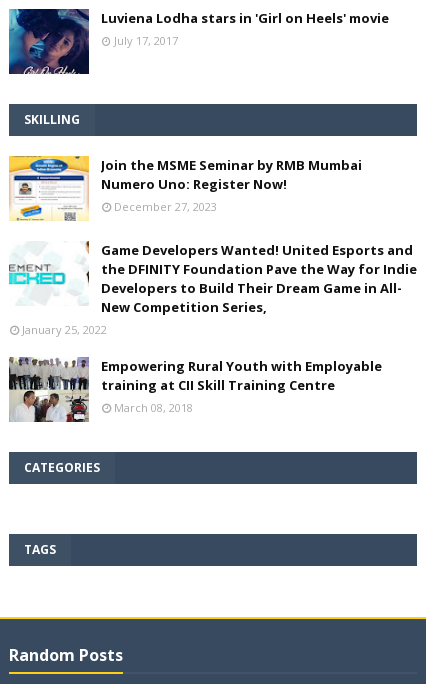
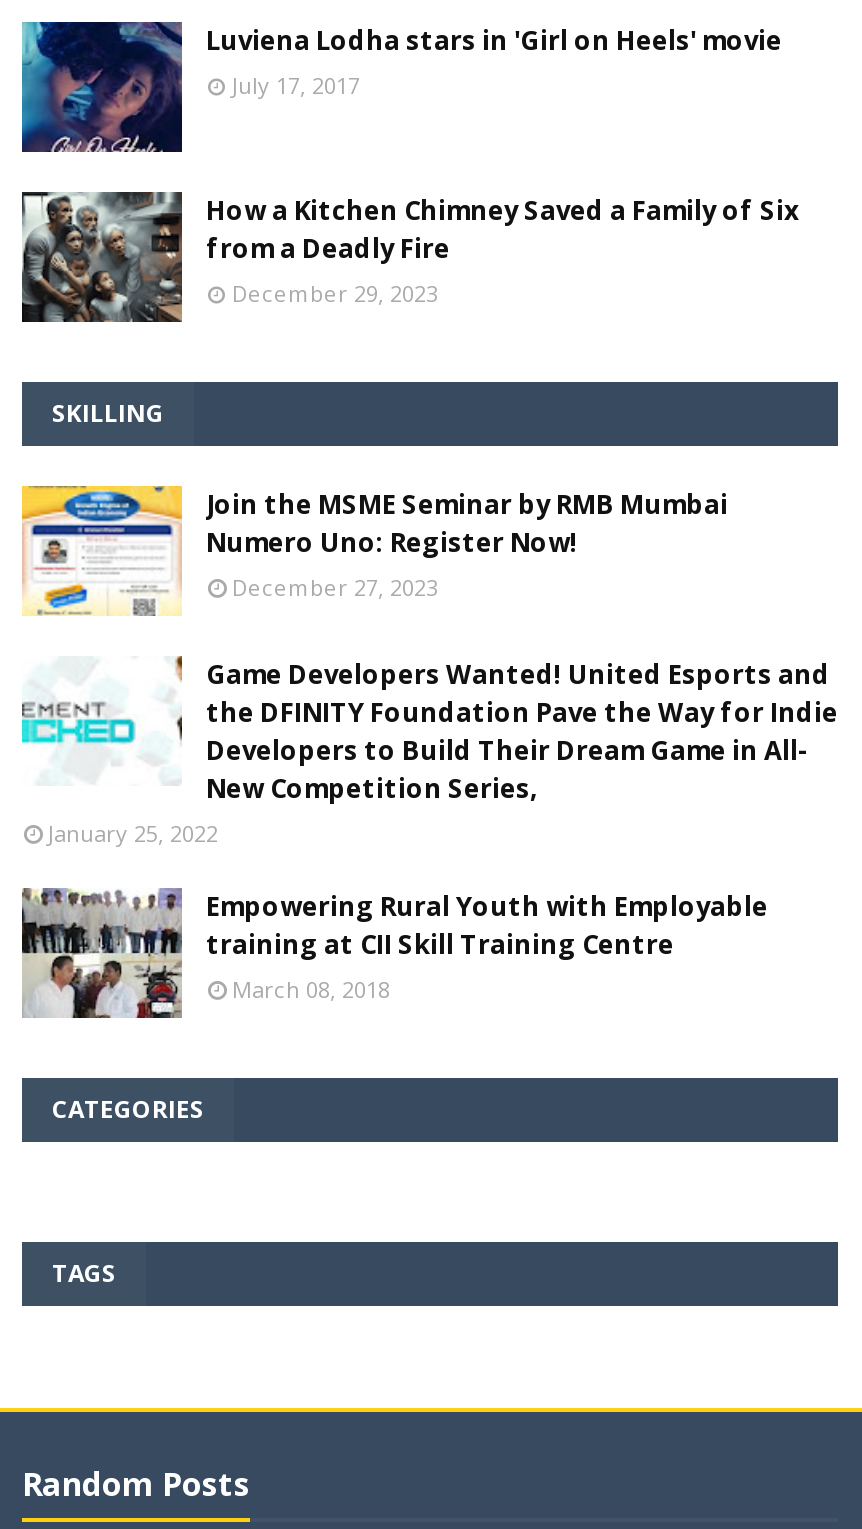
none -> [20,190,800,324] [image] | How a Kitchen Chimney Saved a Family of Six | from a Deadly Fire | December 29, 2023

